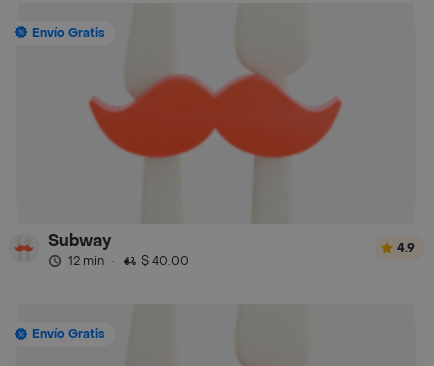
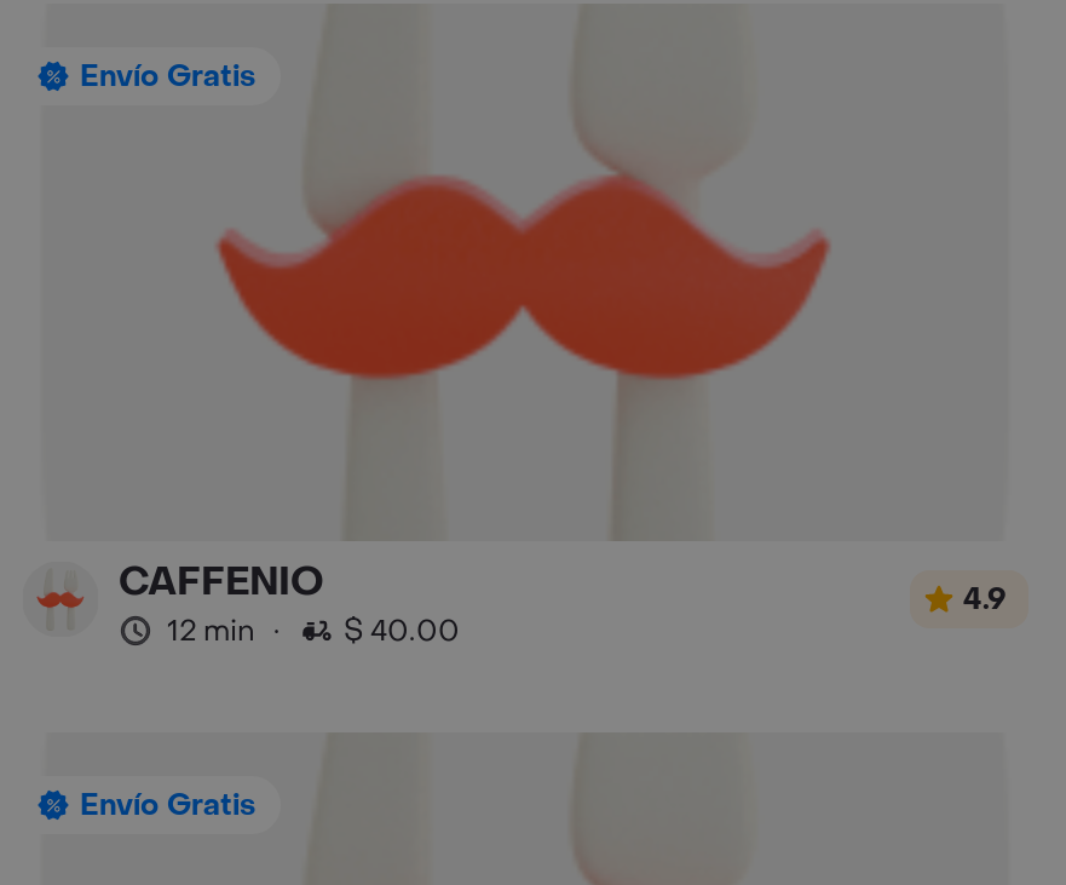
[48,230,111,251] Subway -> [119,557,324,608] CAFFENIO

